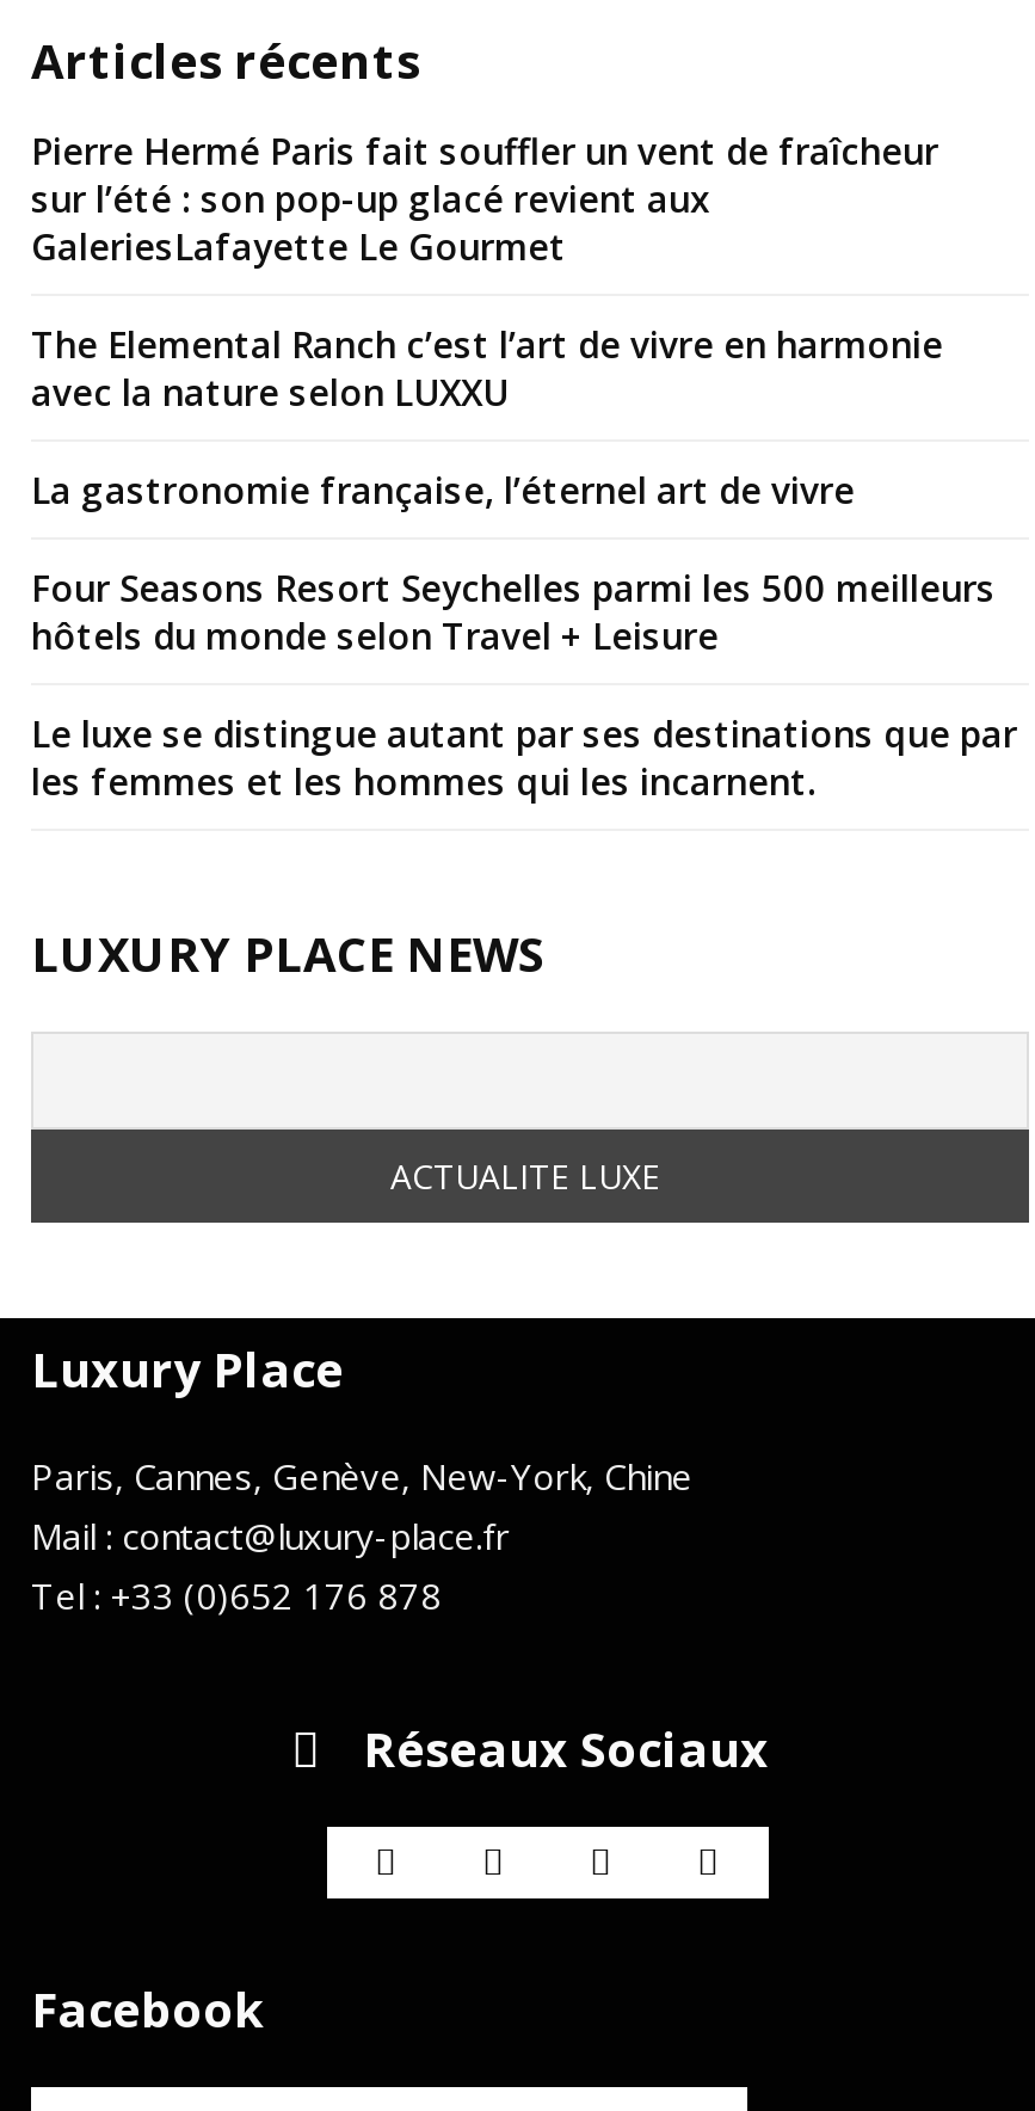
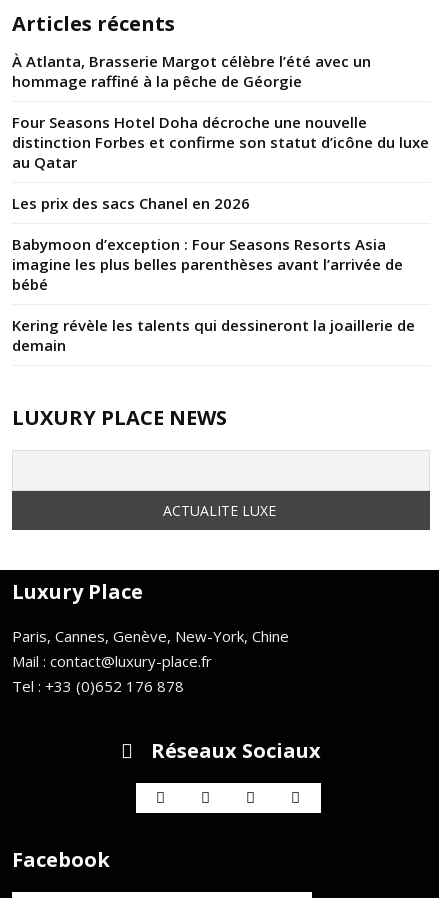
[31,127,938,270] Pierre Hermé Paris fait souffler un vent de fraîcheur | sur l’été : son pop-up glacé revient aux | GaleriesLafayette Le Gourmet -> [12,51,371,91] À Atlanta, Brasserie Margot célèbre l’été avec un | hommage raffiné à la pêche de Géorgie
[31,320,943,416] The Elemental Ranch c’est l’art de vivre en harmonie | avec la nature selon LUXXU -> [12,112,429,172] Four Seasons Hotel Doha décroche une nouvelle | distinction Forbes et confirme son statut d’icône du luxe | au Qatar
[31,466,864,513] La gastronomie française, l’éternel art de vivre -> [12,193,250,213] Les prix des sacs Chanel en 2026
[31,564,996,659] Four Seasons Resort Seychelles parmi les 500 meilleurs | hôtels du monde selon Travel + Leisure -> [12,234,403,294] Babymoon d’exception : Four Seasons Resorts Asia | imagine les plus belles parenthèses avant l’arrivée de | bébé
[31,709,1017,805] Le luxe se distingue autant par ses destinations que par | les femmes et les hommes qui les incarnent. -> [12,315,415,355] Kering révèle les talents qui dessineront la joaillerie de | demain

